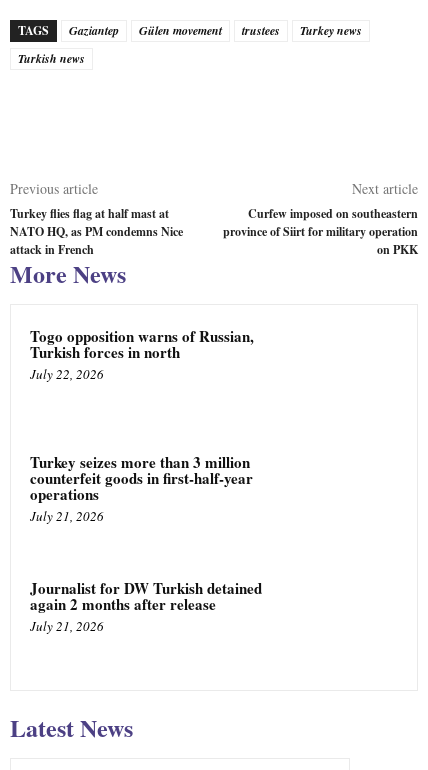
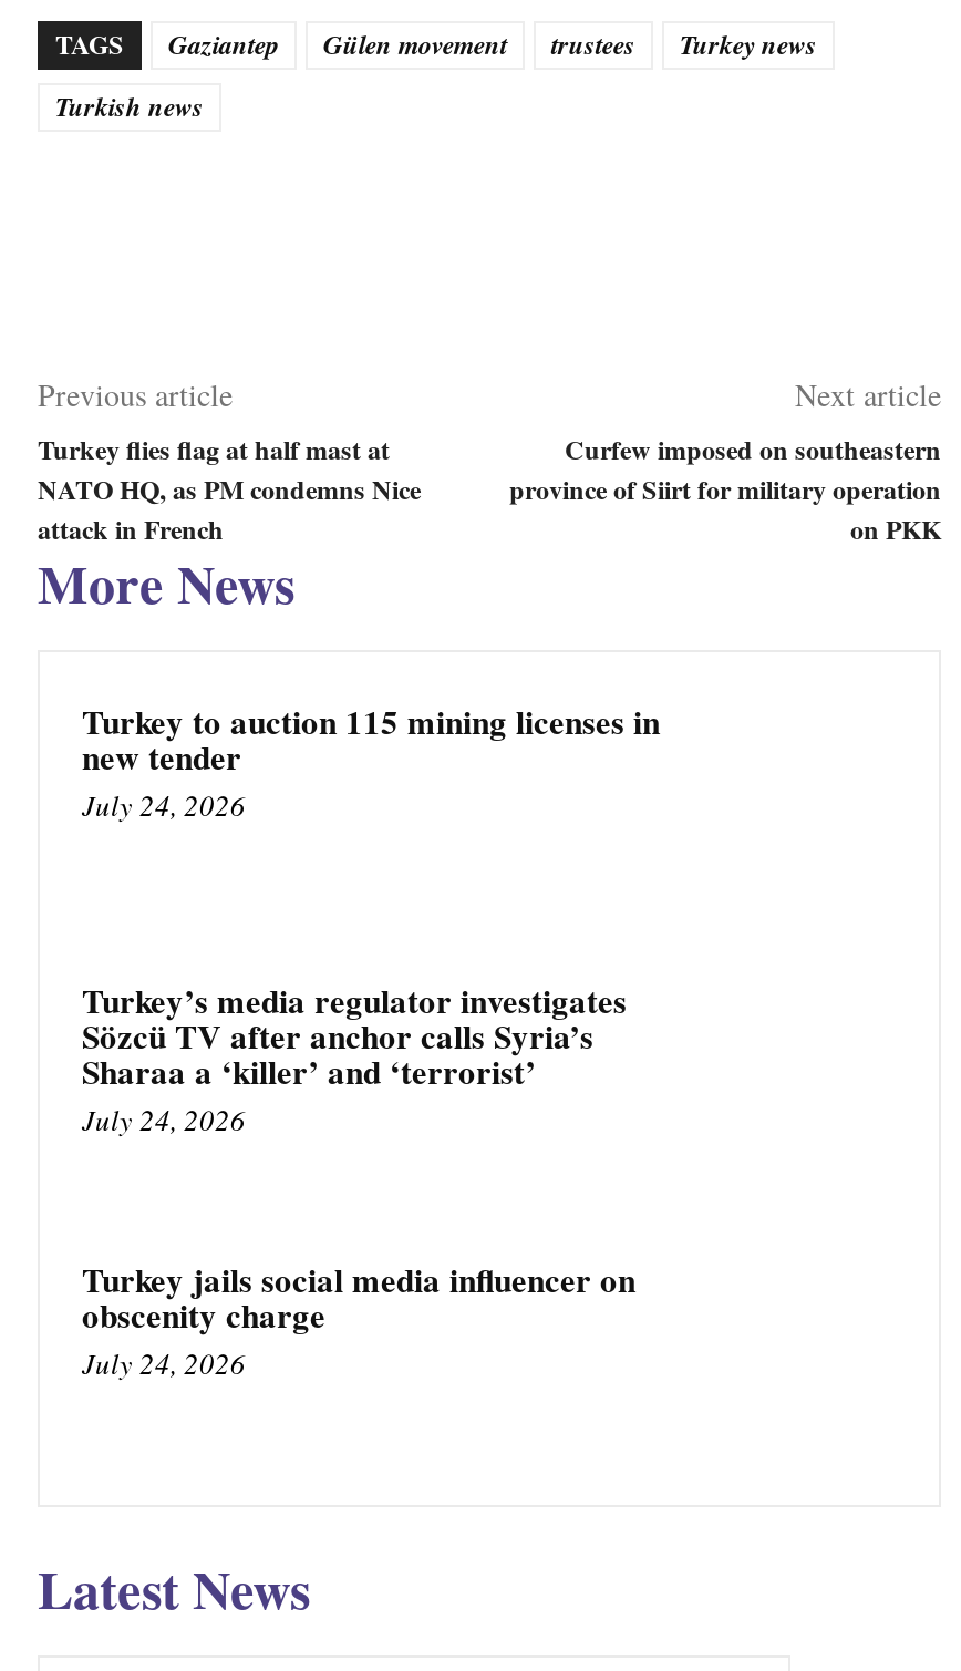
[30,325,254,383] Togo opposition warns of Russian, | Turkish forces in north | July 22, 2026 -> [82,697,660,825] Turkey to auction 115 mining licenses in | new tender | July 24, 2026
[30,451,253,525] Turkey seizes more than 3 million | counterfeit goods in first-half-year | operations | July 21, 2026 -> [82,975,627,1139] Turkey’s media regulator investigates | Sözcü TV after anchor calls Syria’s | Sharaa a ‘killer’ and ‘terrorist’ | July 24, 2026
[30,576,262,634] Journalist for DW Turkish detained | again 2 months after release | July 21, 2026 -> [82,1254,635,1382] Turkey jails social media influencer on | obscenity charge | July 24, 2026

